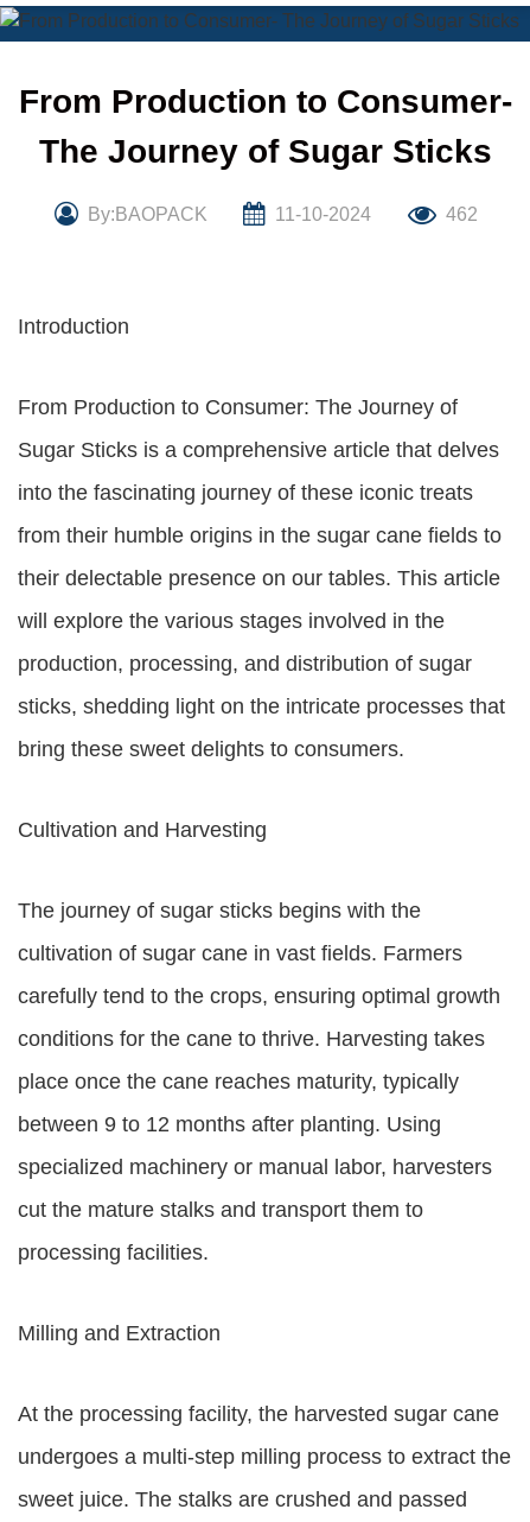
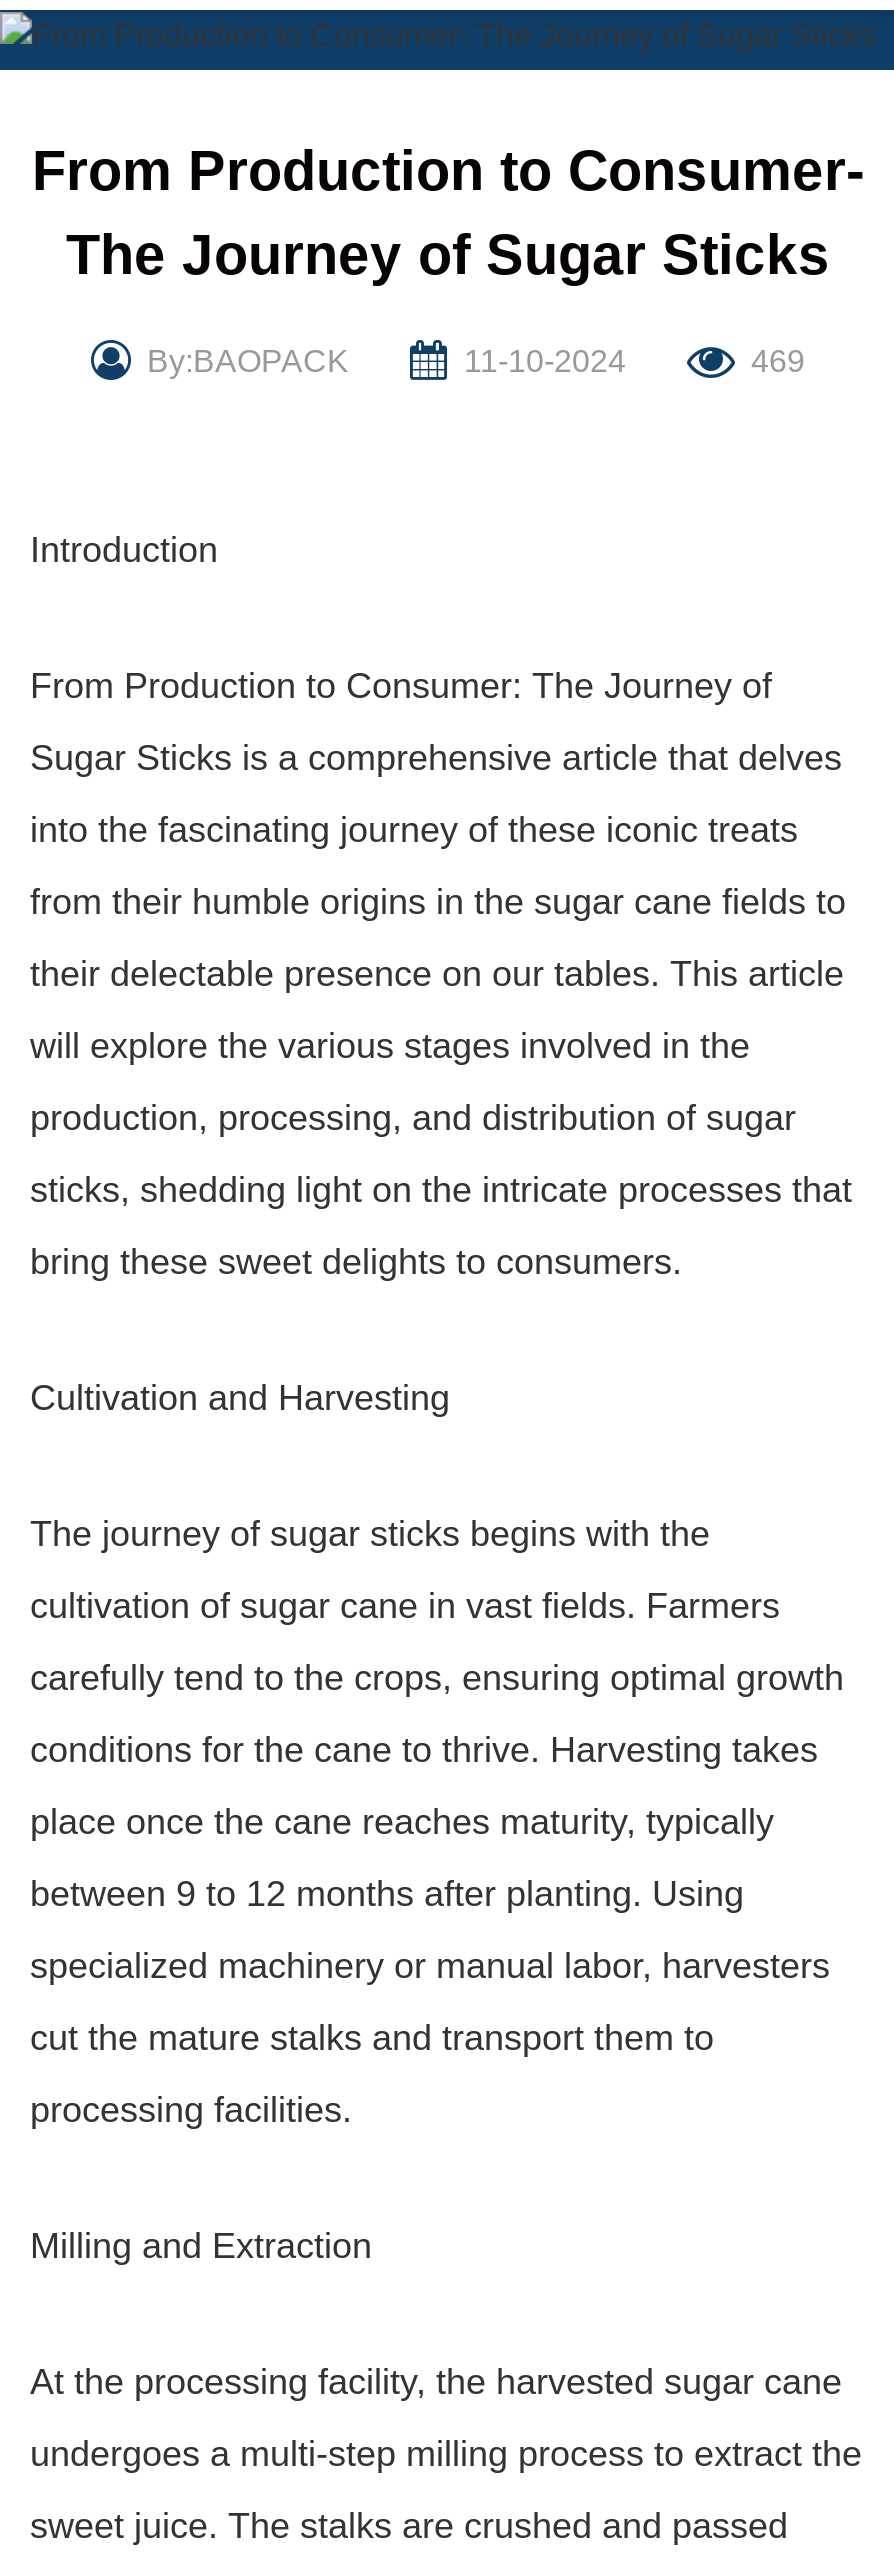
[445,204,477,224] 462 -> [751,344,805,378] 469

